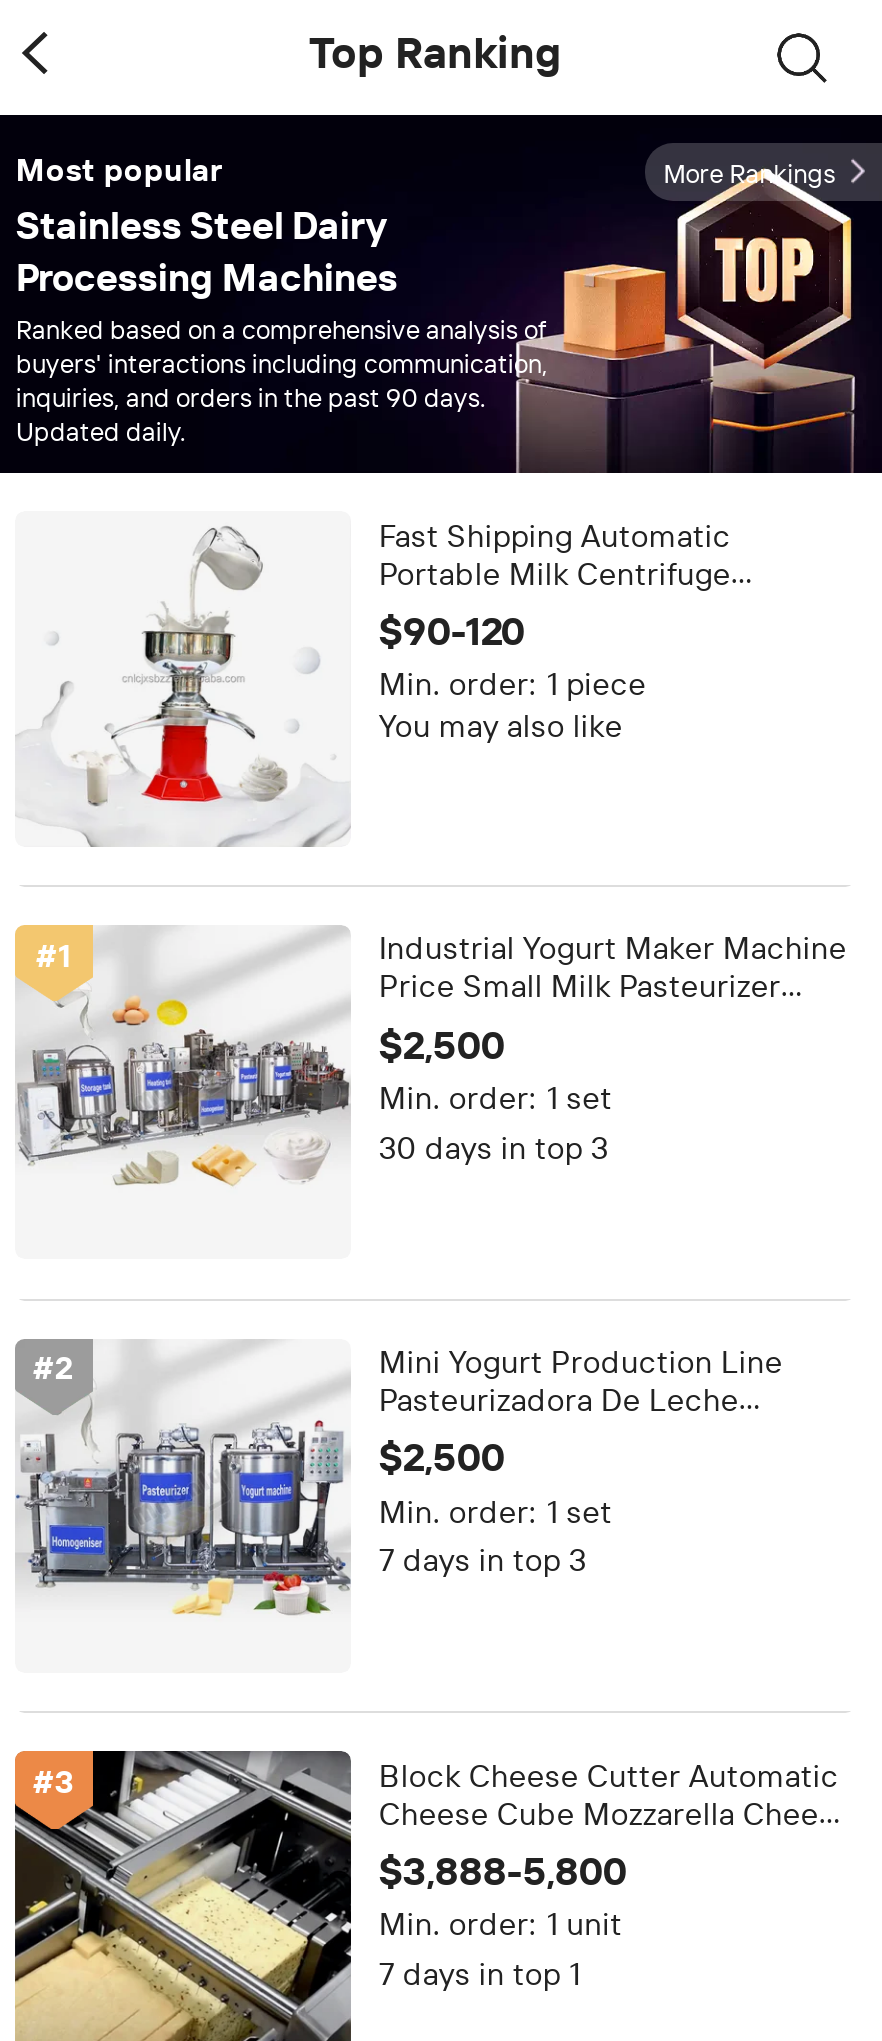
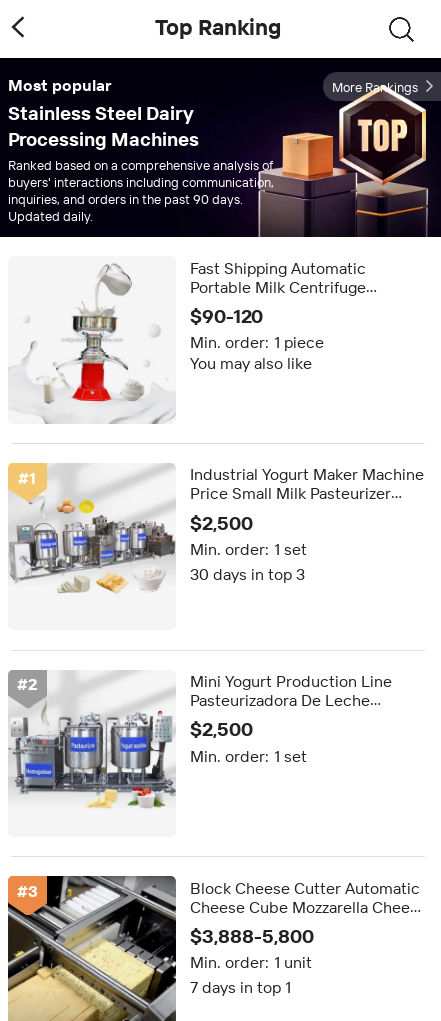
[379,1542,587,1580] 7 days in top 3 -> none

